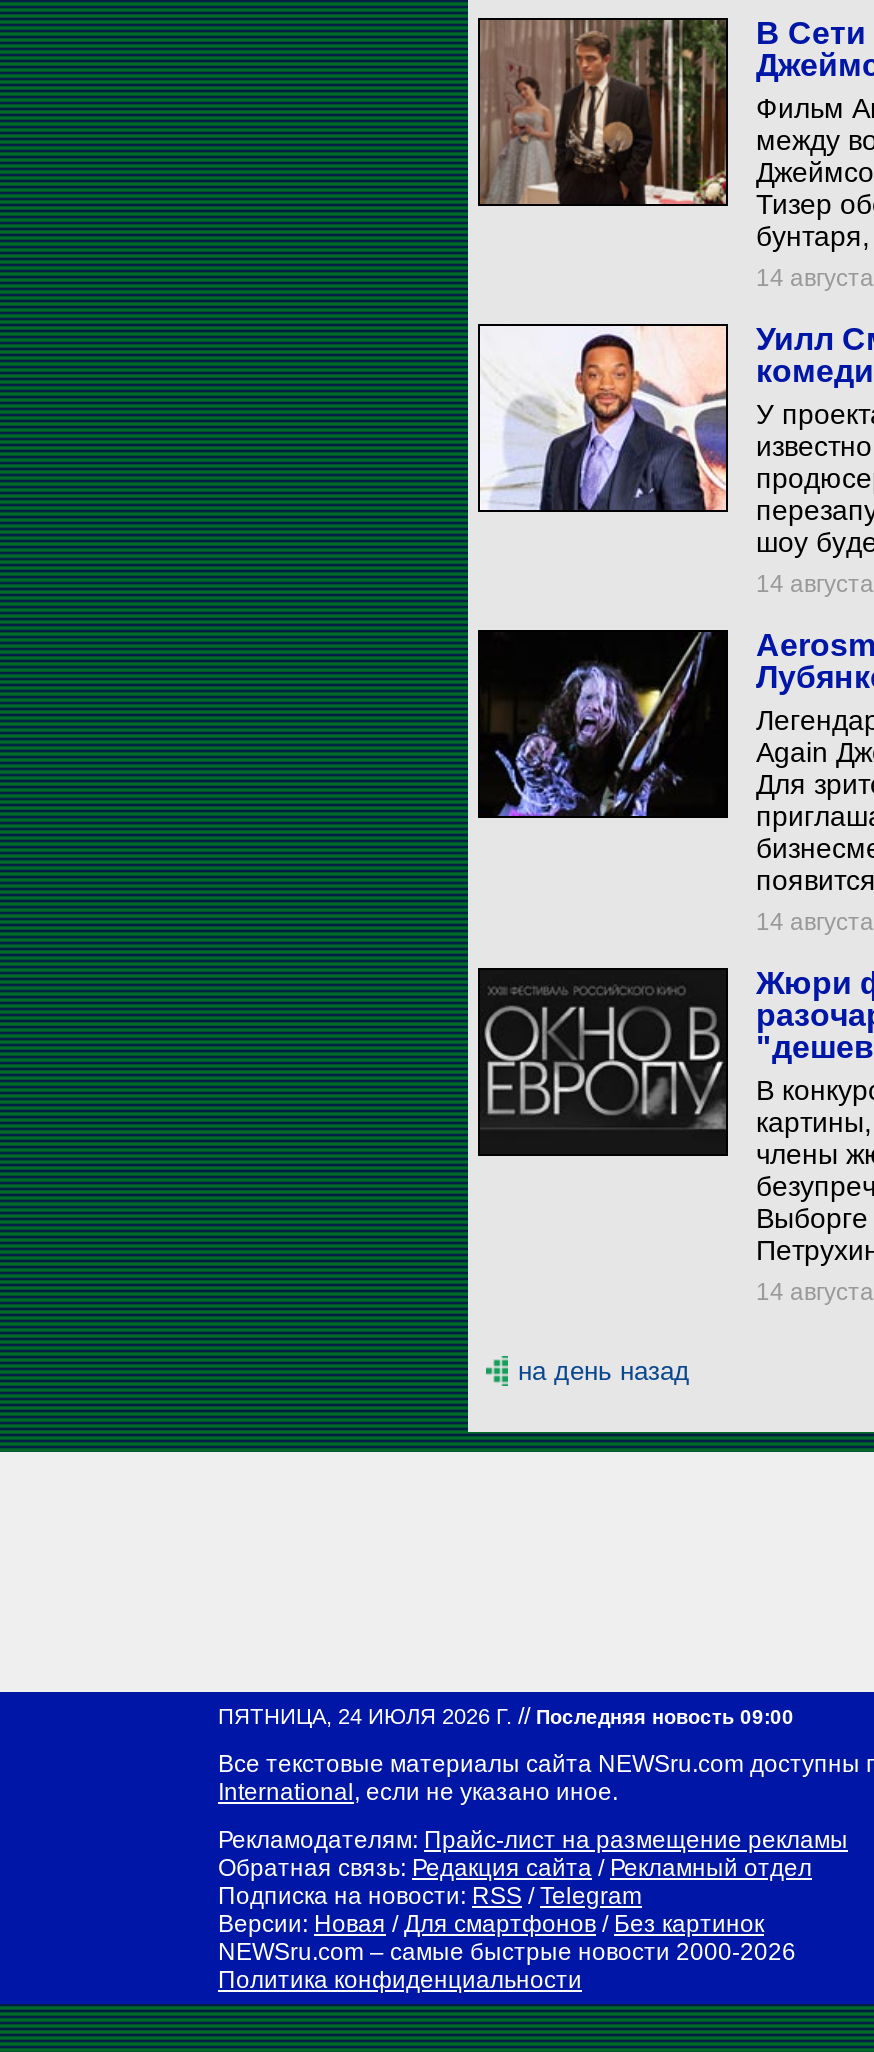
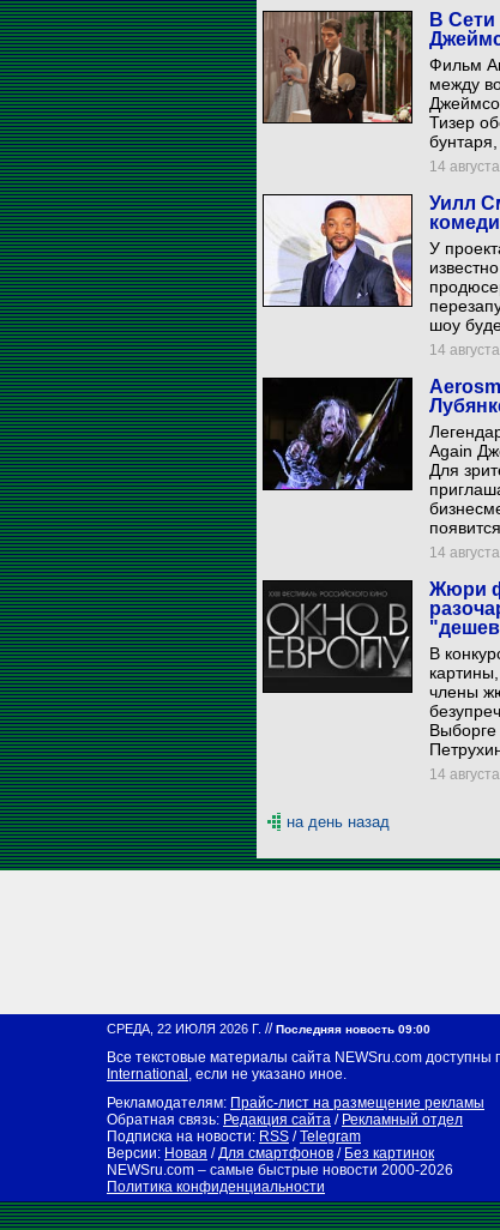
[218,1702,794,1730] ПЯТНИЦА, 24 ИЮЛЯ 2026 Г. // Последняя новость 09:00 -> [107,1020,430,1037] СРЕДА, 22 ИЮЛЯ 2026 Г. // Последняя новость 09:00

